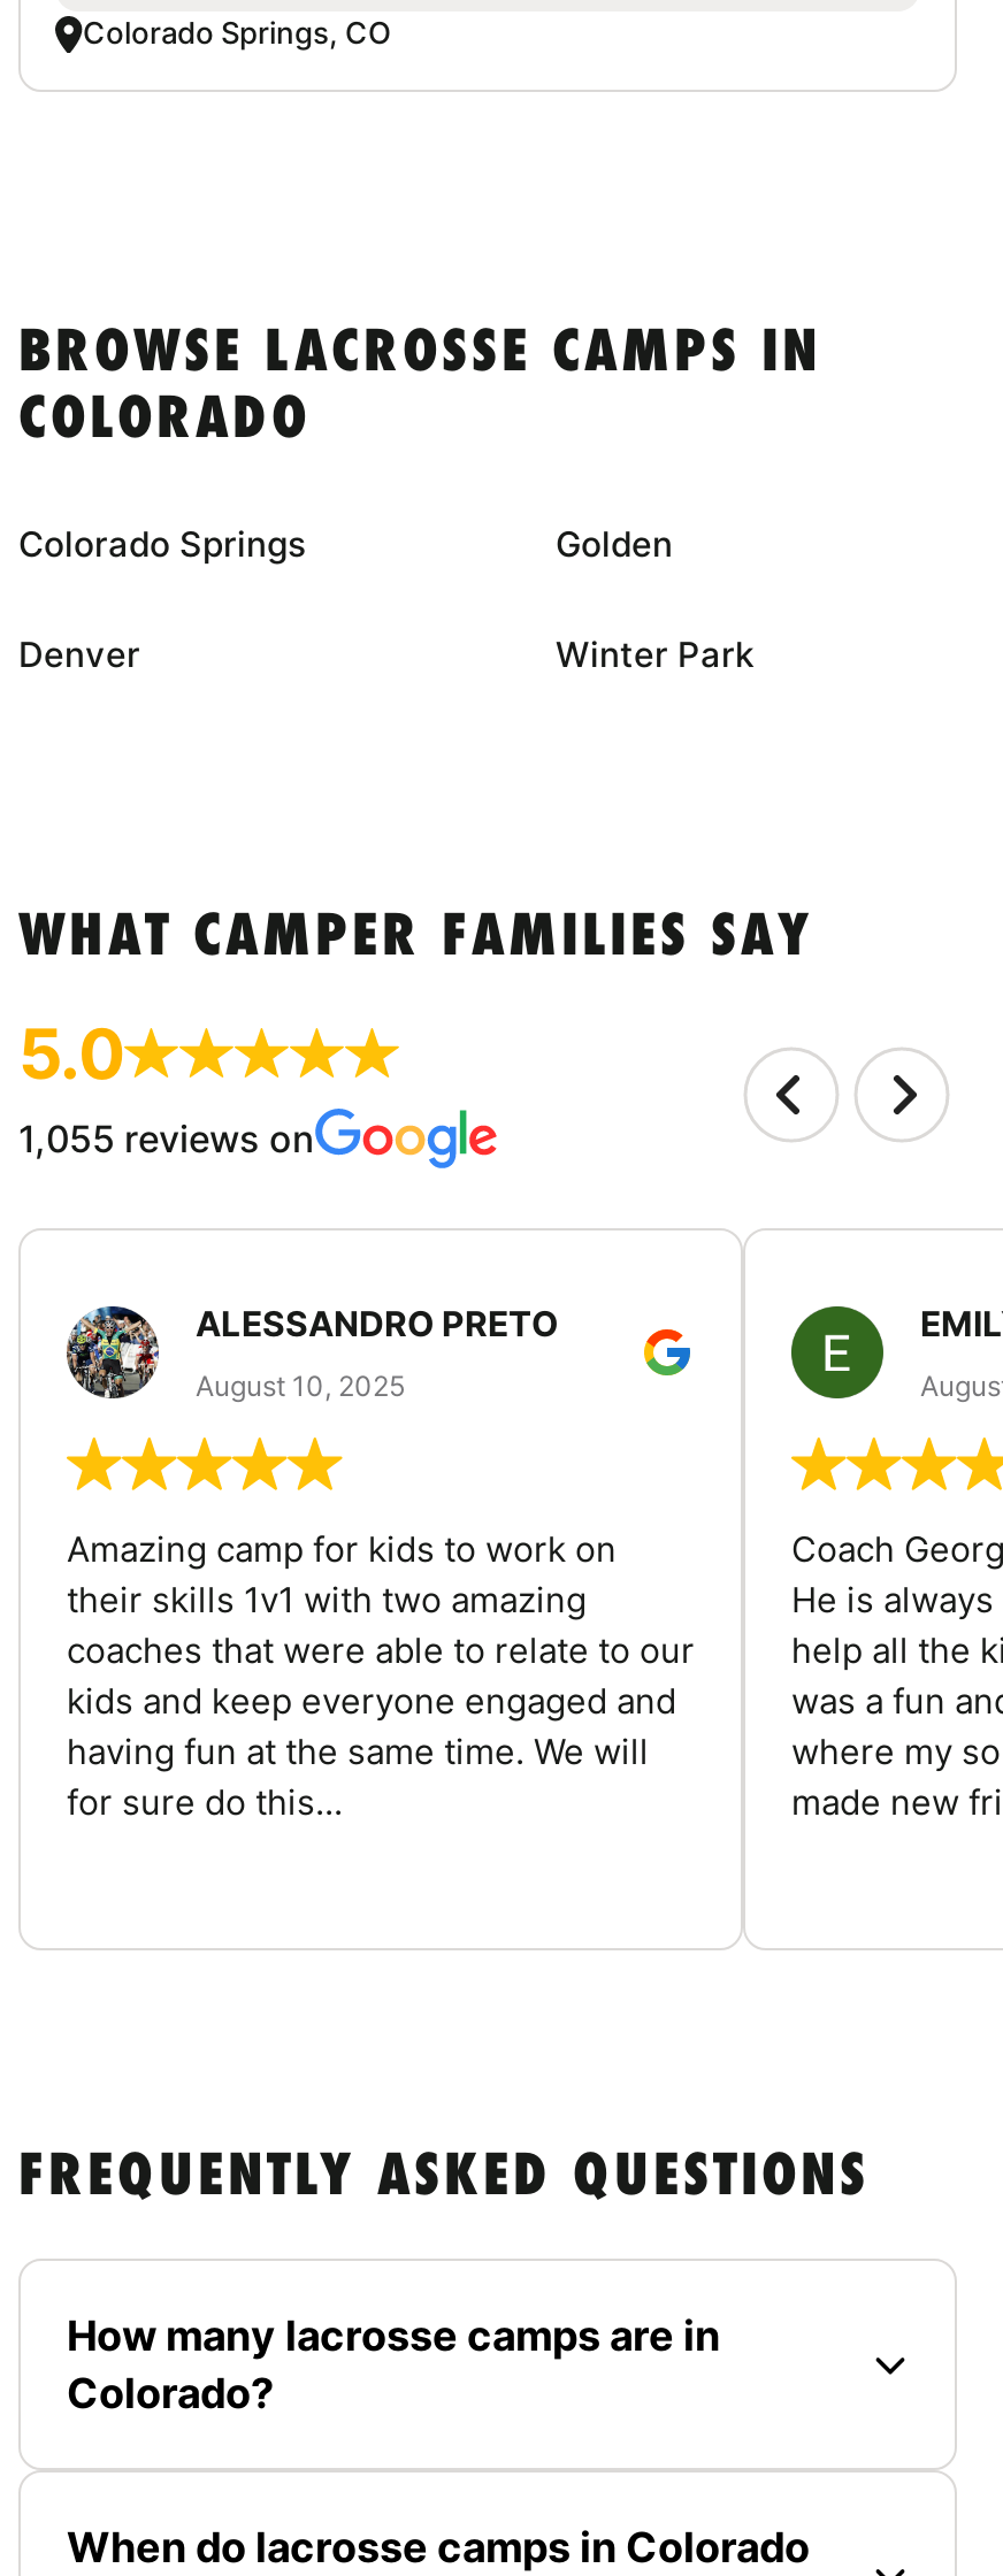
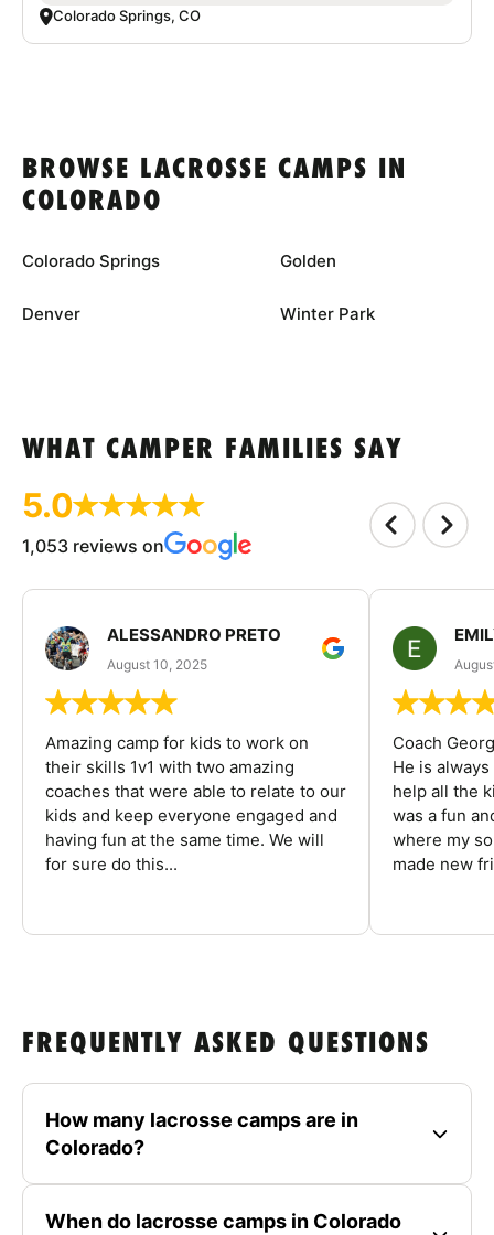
[18,1115,315,1161] 1,055 reviews on -> [22,535,164,557] 1,053 reviews on

